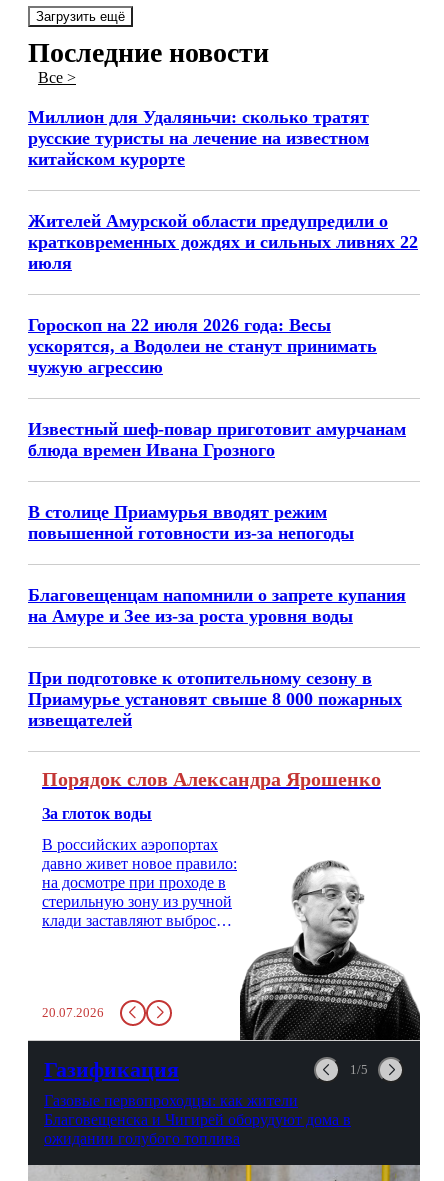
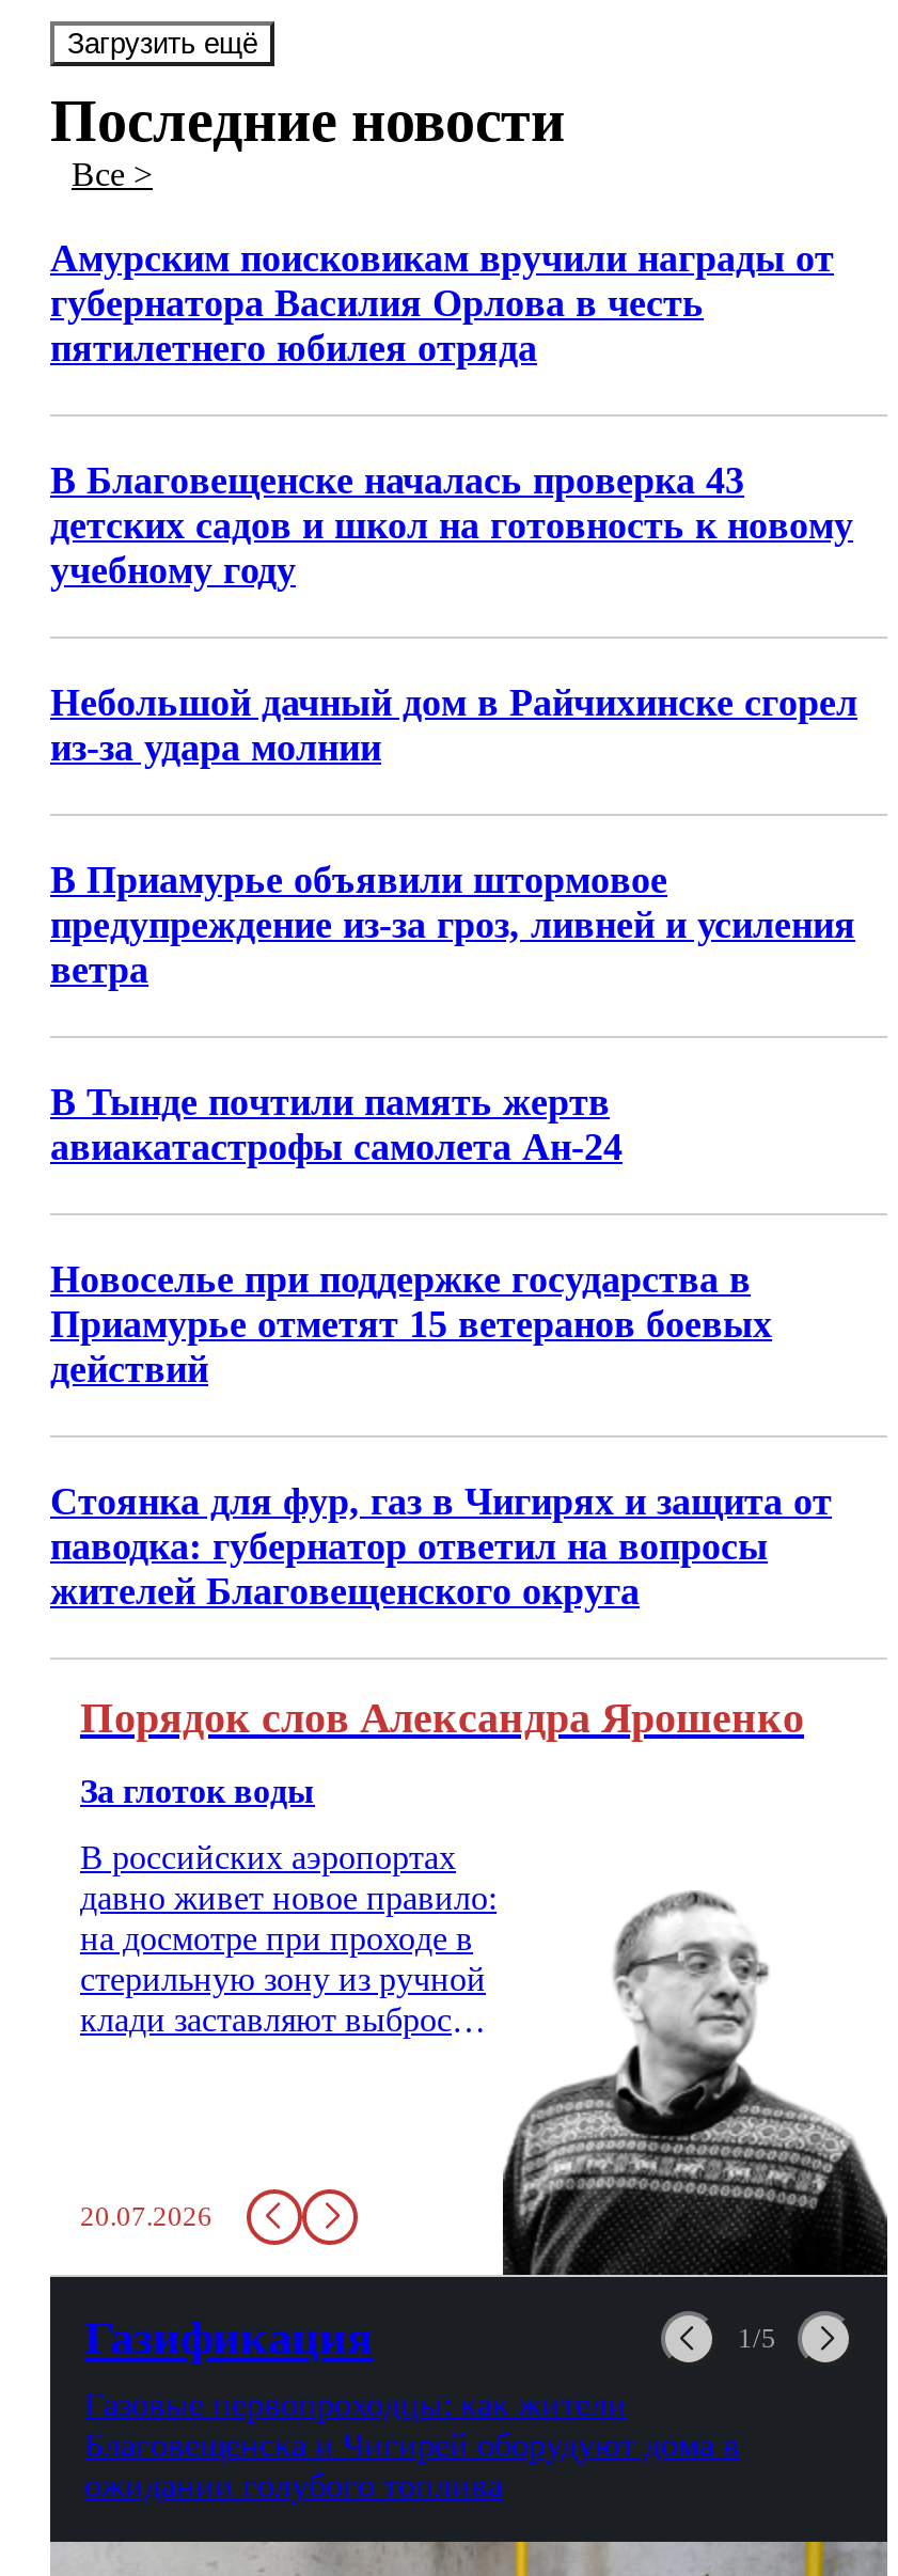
[28,107,369,169] Миллион для Удаляньчи: сколько тратят | русские туристы на лечение на известном | китайском курорте -> [50,238,834,370] Амурским поисковикам вручили награды от | губернатора Василия Орлова в честь | пятилетнего юбилея отряда
[28,211,418,273] Жителей Амурской области предупредили о | кратковременных дождях и сильных ливнях 22 | июля -> [50,460,853,592] В Благовещенске началась проверка 43 | детских садов и школ на готовность к новому | учебному году
[28,315,377,377] Гороскоп на 22 июля 2026 года: Весы | ускорятся, а Водолеи не станут принимать | чужую агрессию -> [50,682,857,770] Небольшой дачный дом в Райчихинске сгорел | из-за удара молнии
[28,419,406,460] Известный шеф-повар приготовит амурчанам | блюда времен Ивана Грозного -> [50,859,855,992] В Приамурье объявили штормовое | предупреждение из-за гроз, ливней и усиления | ветра
[28,502,354,543] В столице Приамурья вводят режим | повышенной готовности из-за непогоды -> [50,1081,623,1169] В Тынде почтили память жертв | авиакатастрофы самолета Ан-24
[28,585,406,626] Благовещенцам напомнили о запрете купания | на Амуре и Зее из-за роста уровня воды -> [50,1259,772,1391] Новоселье при поддержке государства в | Приамурье отметят 15 ветеранов боевых | действий
[28,668,402,730] При подготовке к отопительному сезону в | Приамурье установят свыше 8 000 пожарных | извещателей -> [50,1481,832,1613] Стоянка для фур, газ в Чигирях и защита от | паводка: губернатор ответил на вопросы | жителей Благовещенского округа

